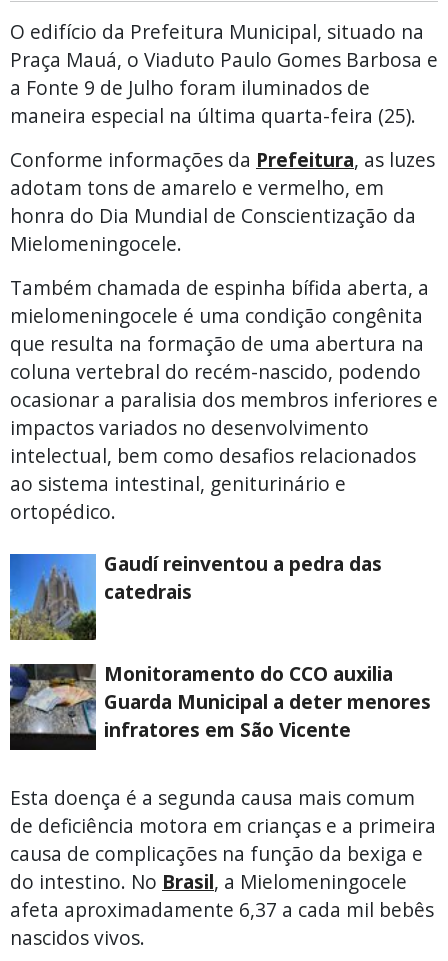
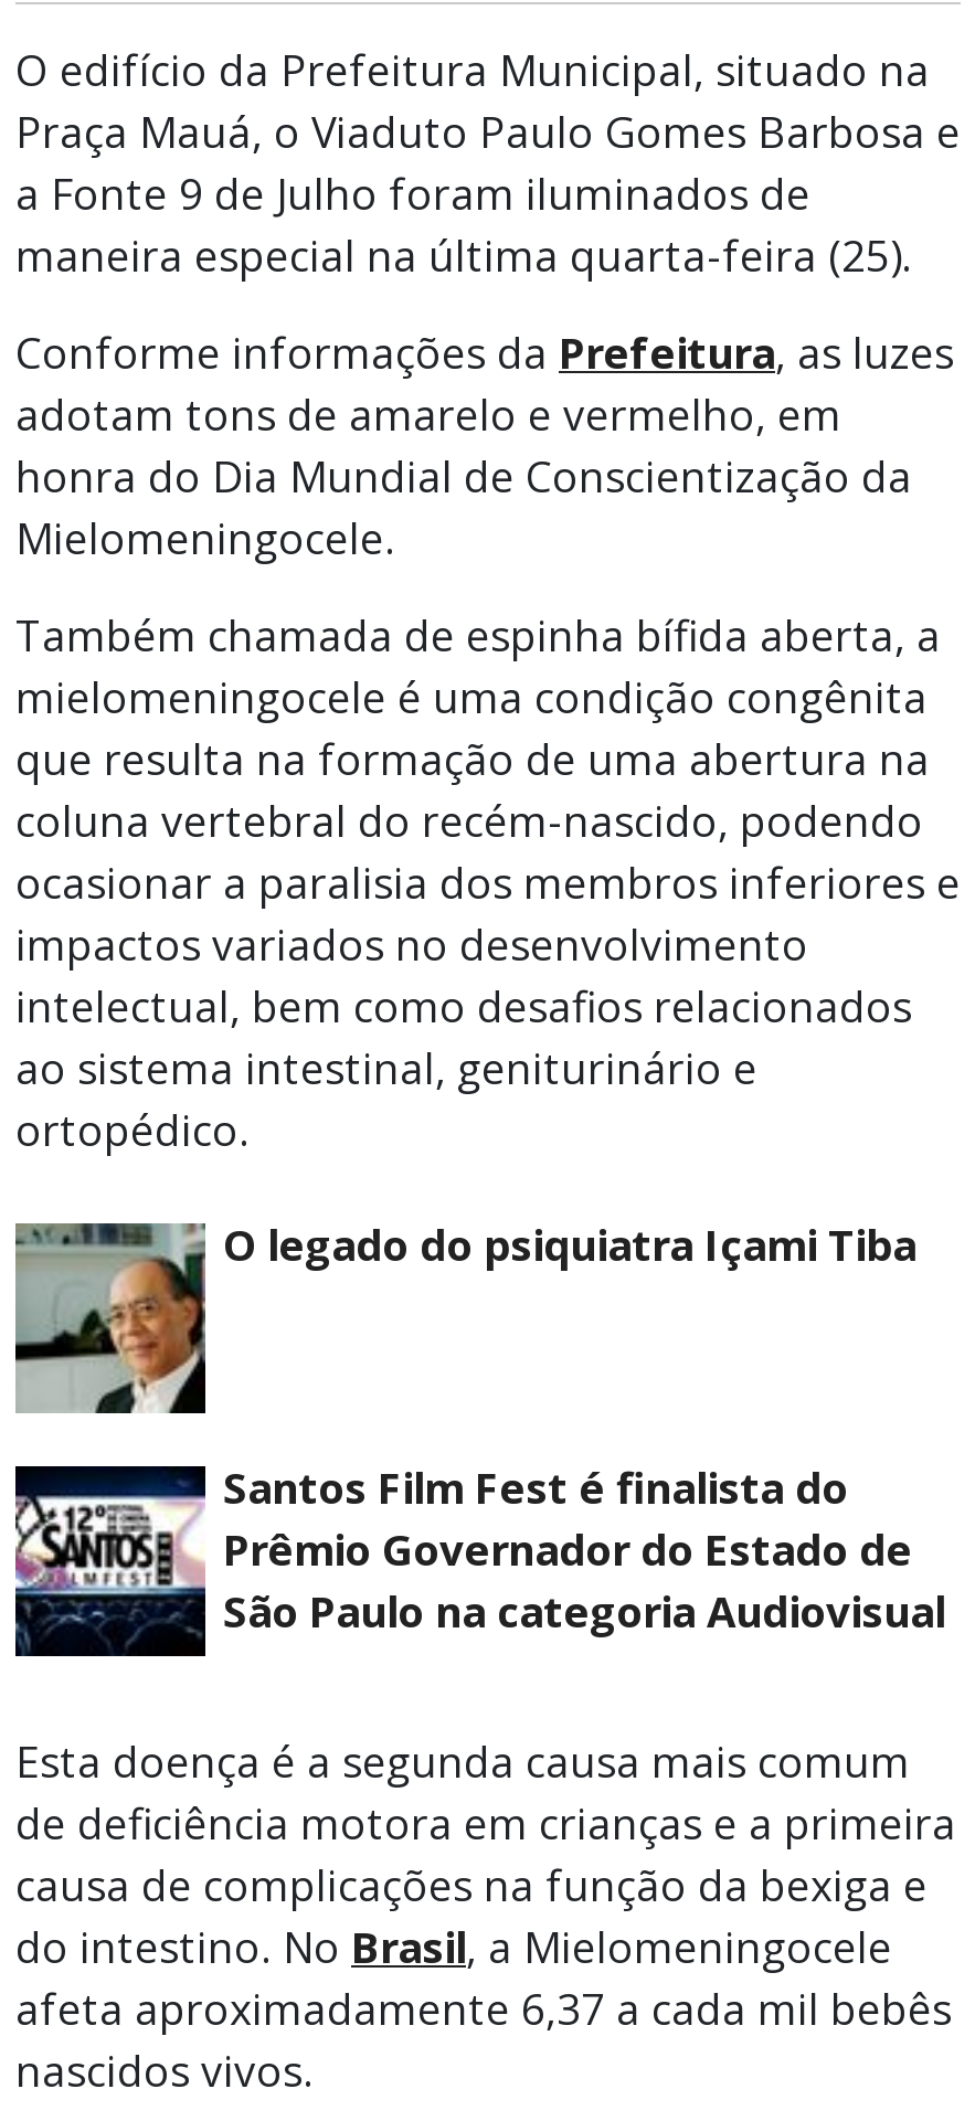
[9,550,382,641] [image] | Gaudí reinventou a pedra das | catedrais -> [13,1215,916,1415] [image] | O legado do psiquiatra Içami Tiba
[9,660,431,748] [image] | Monitoramento do CCO auxilia | Guarda Municipal a deter menores | infratores em São Vicente -> [13,1457,945,1654] [image] | Santos Film Fest é finalista do | Prêmio Governador do Estado de | São Paulo na categoria Audiovisual

